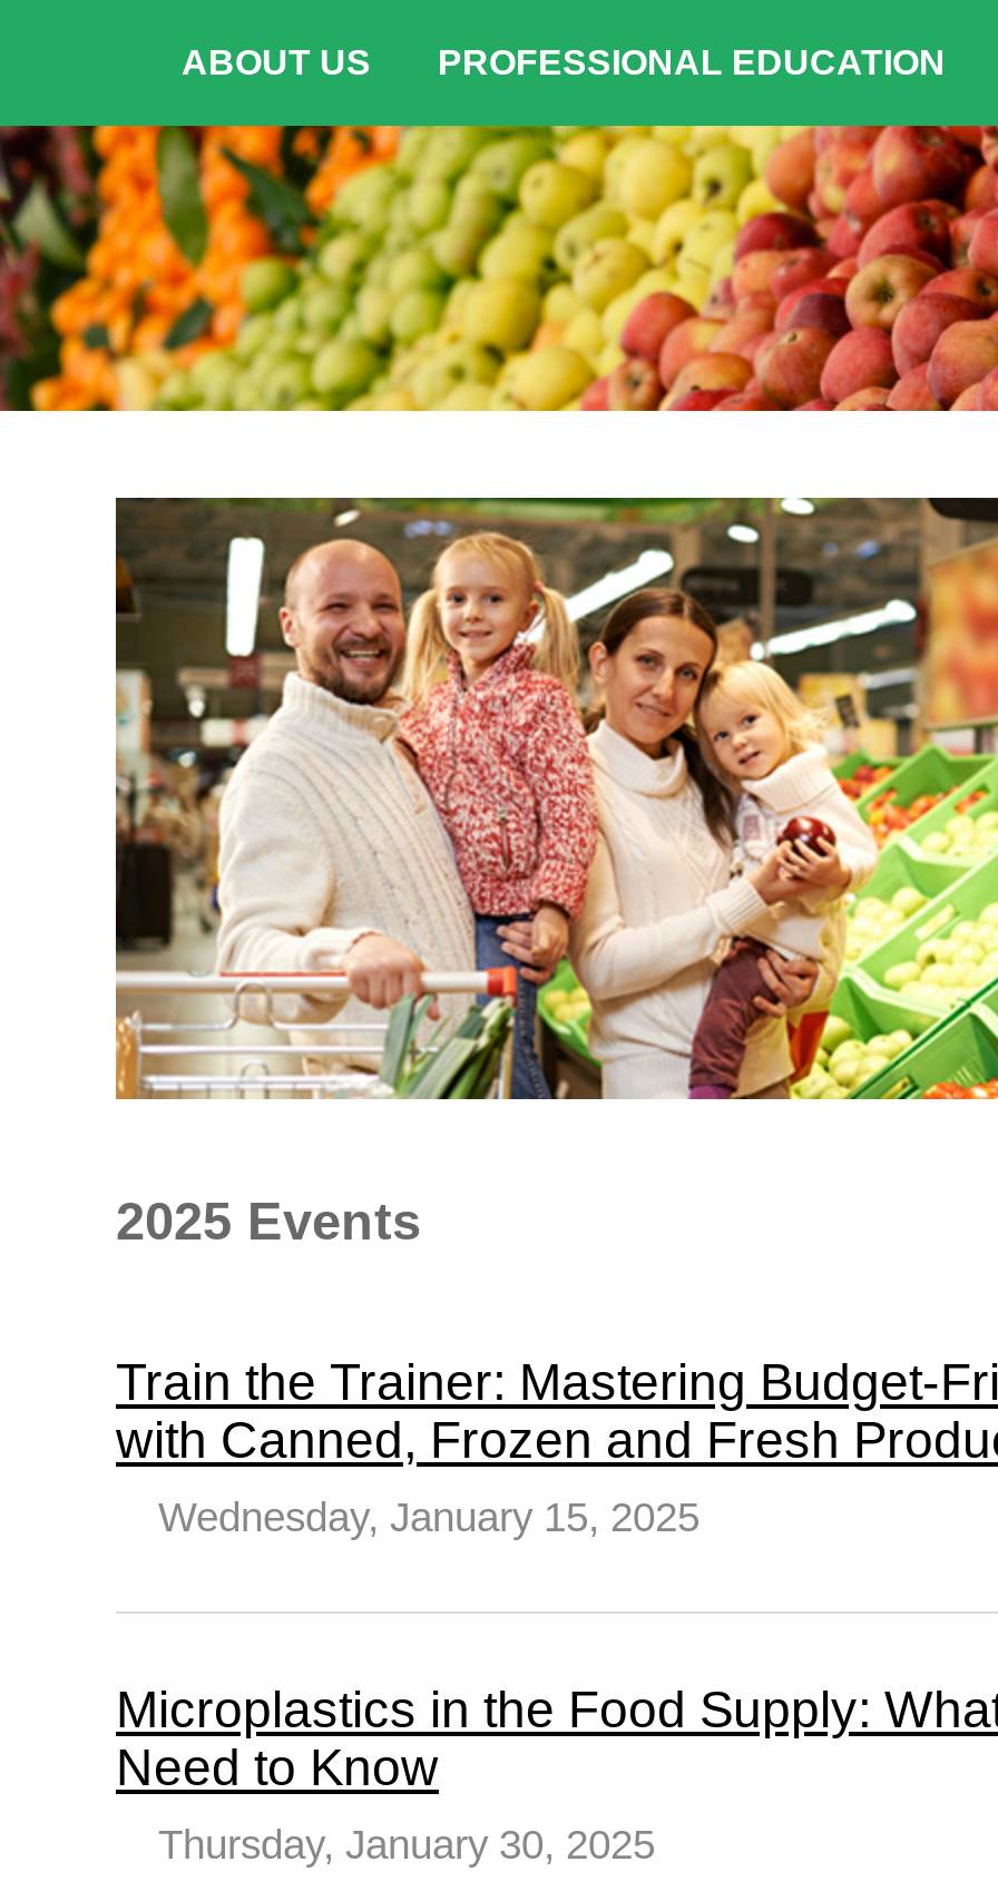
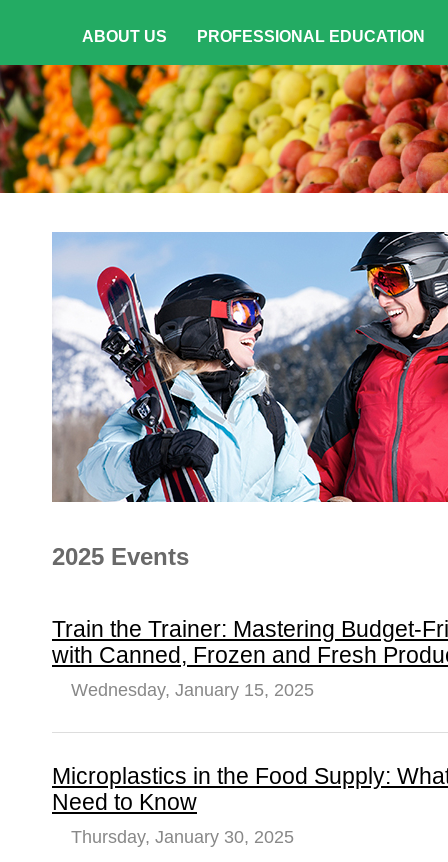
[114,496,991,1101] [image] -> [52,231,445,503] [image]

